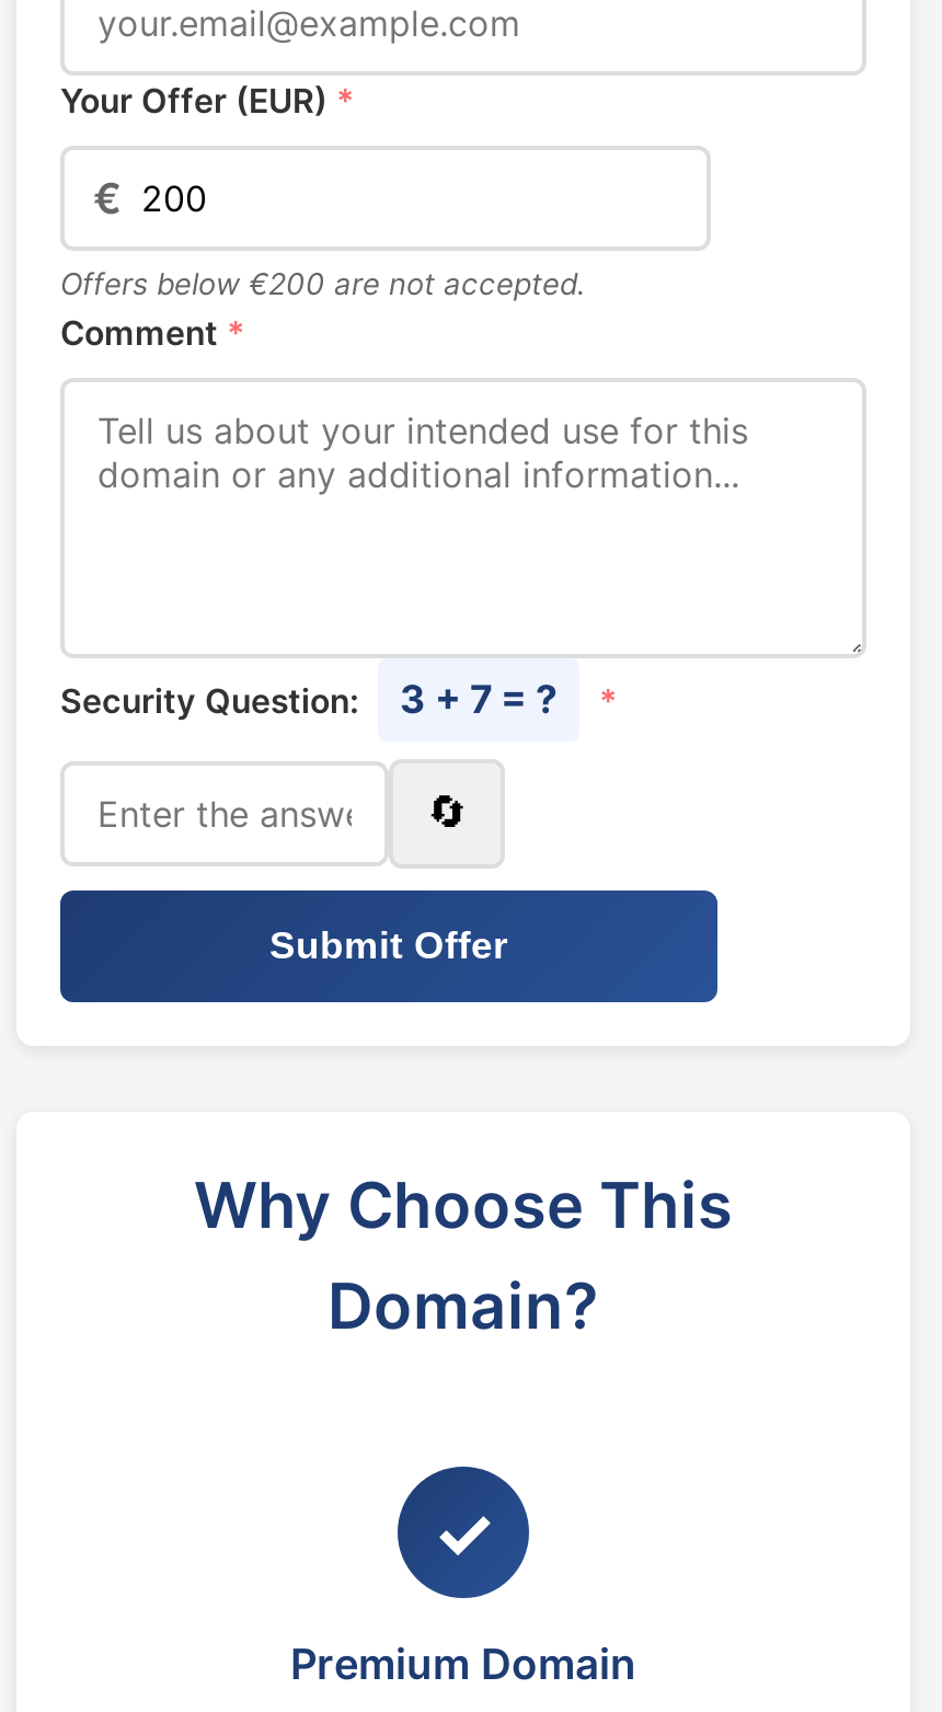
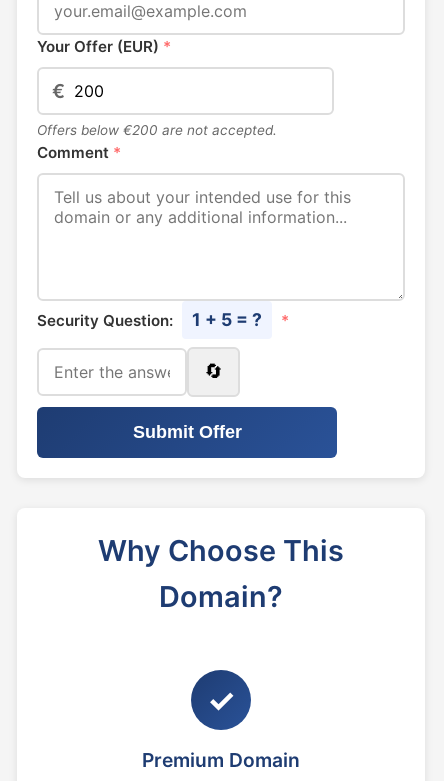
[400,676,558,722] 3 + 7 = ? -> [192,309,262,330] 1 + 5 = ?

